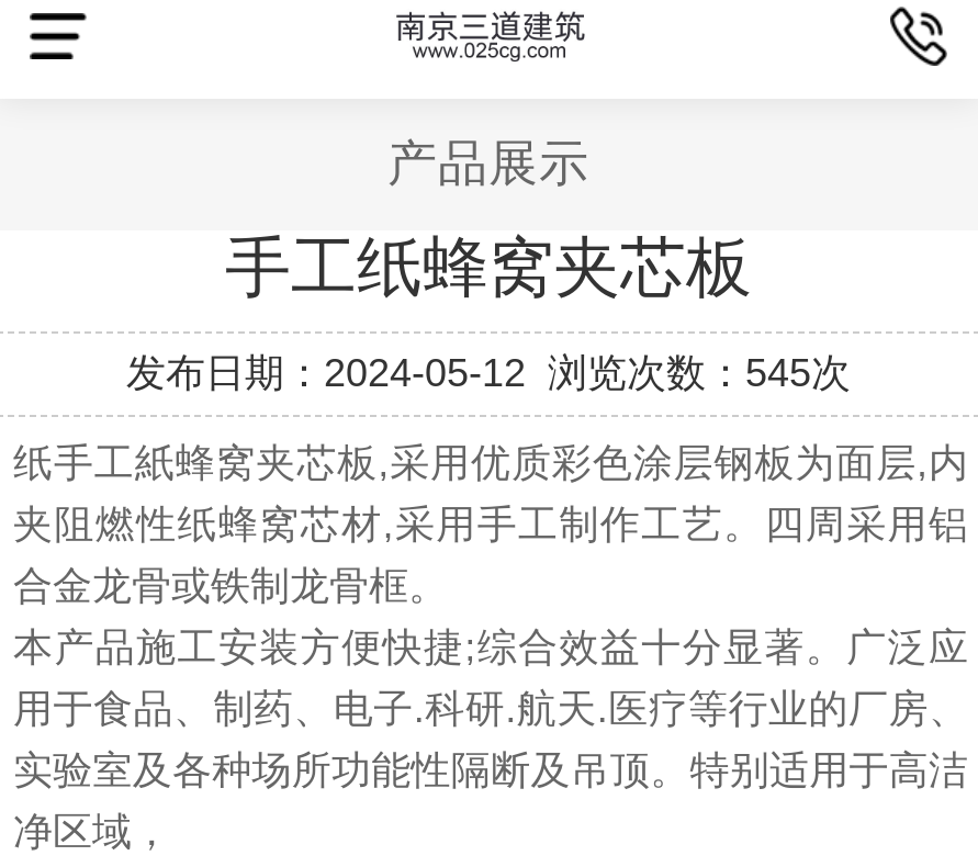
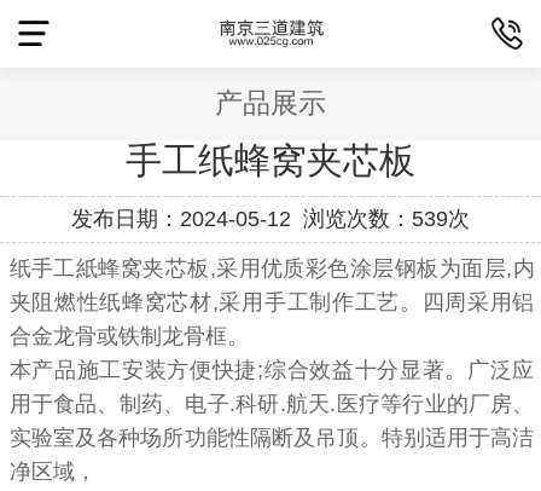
[126,351,851,395] 发布日期：2024-05-12 浏览次数：545次 -> [71,207,470,231] 发布日期：2024-05-12 浏览次数：539次

